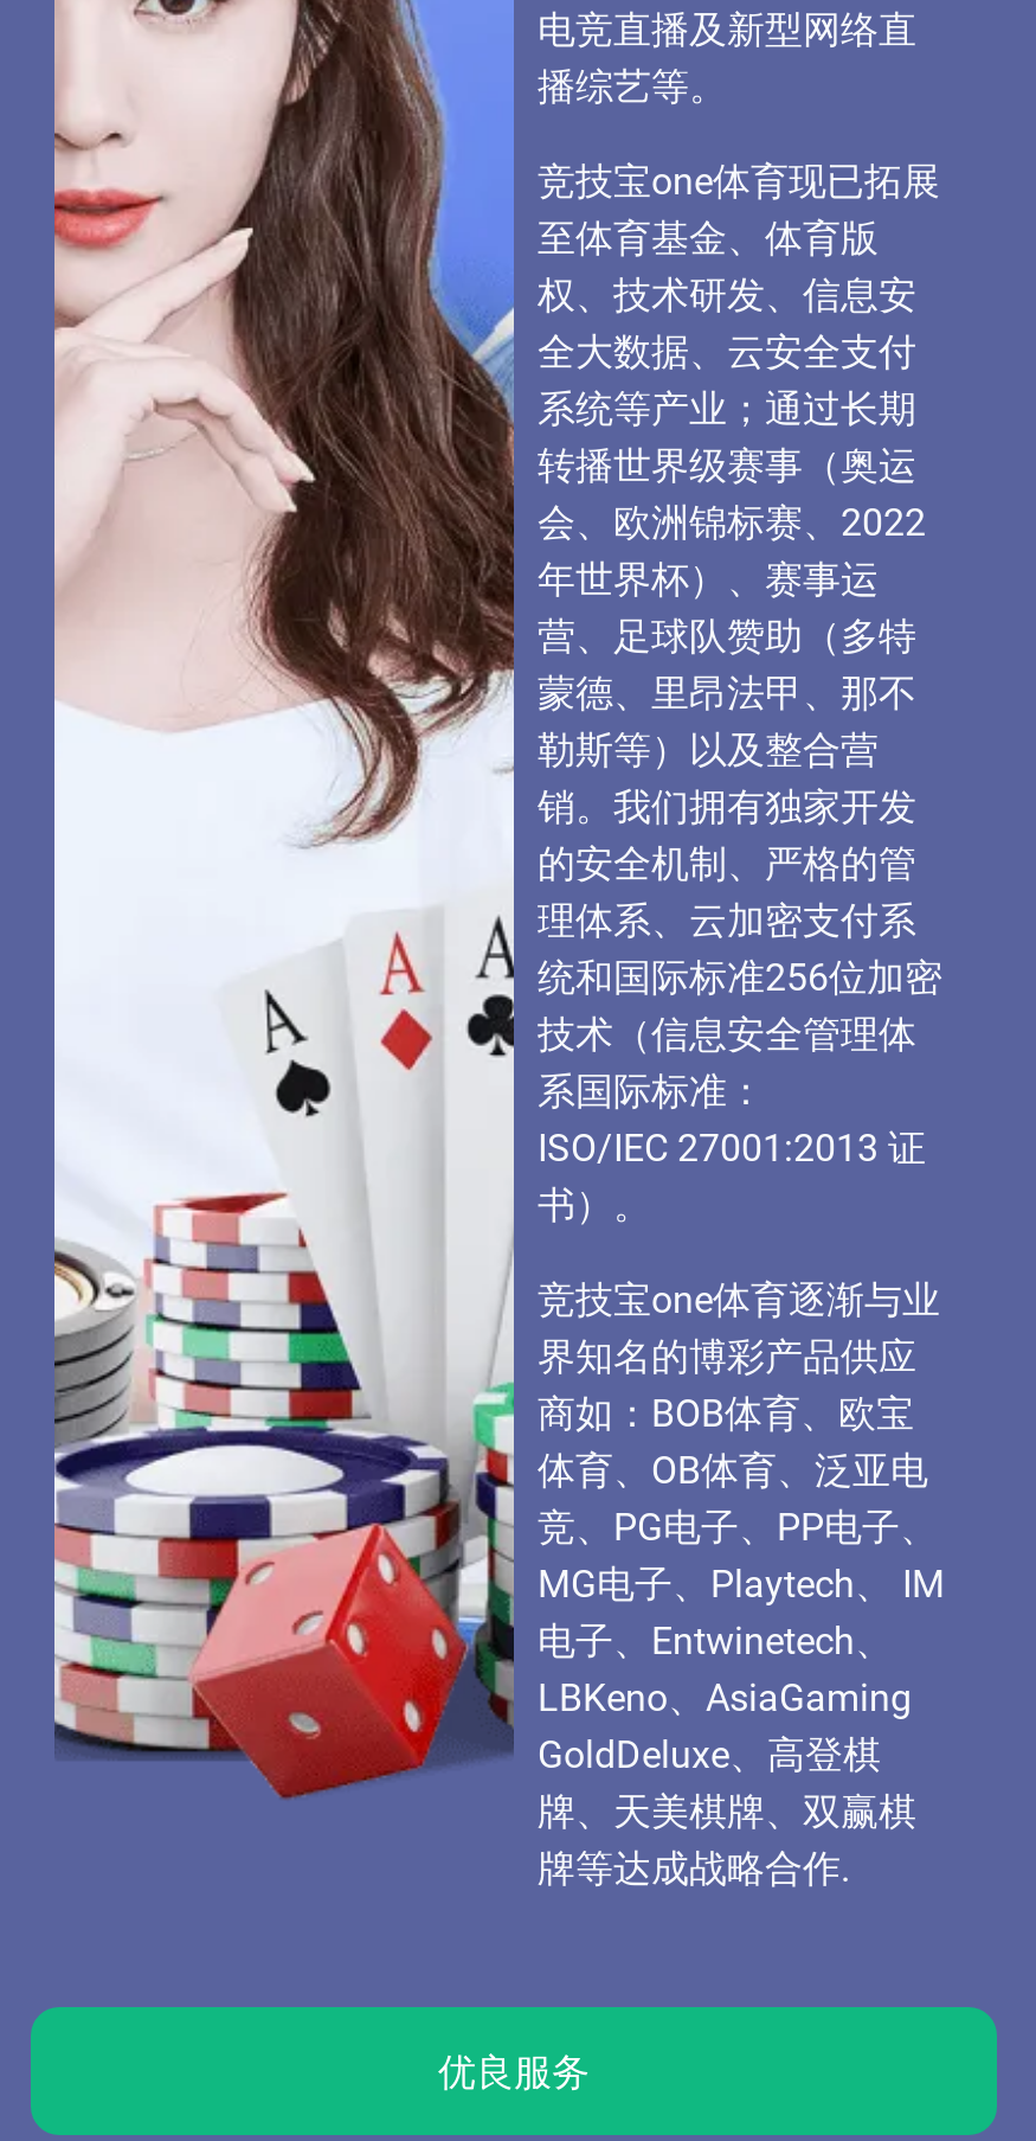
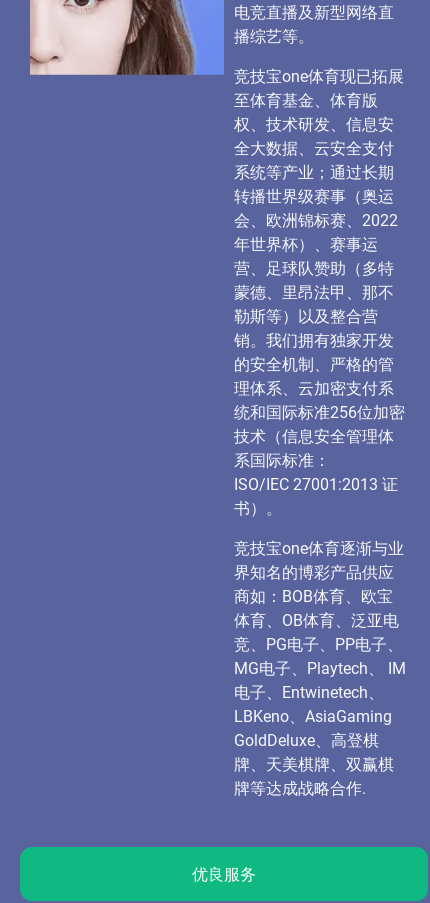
[52,178,516,1801] [image] -> none

